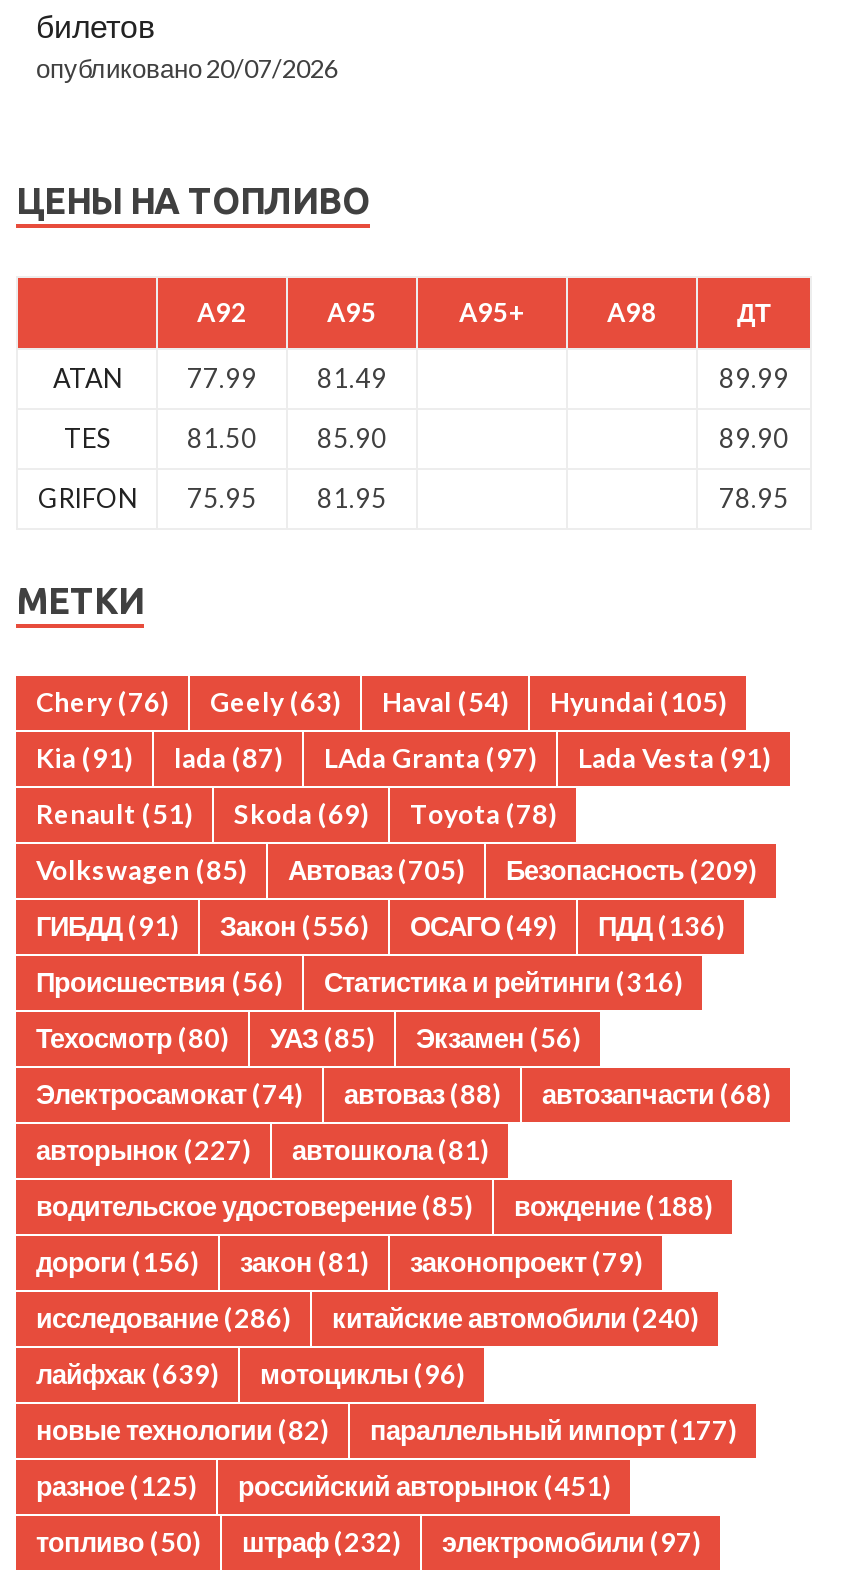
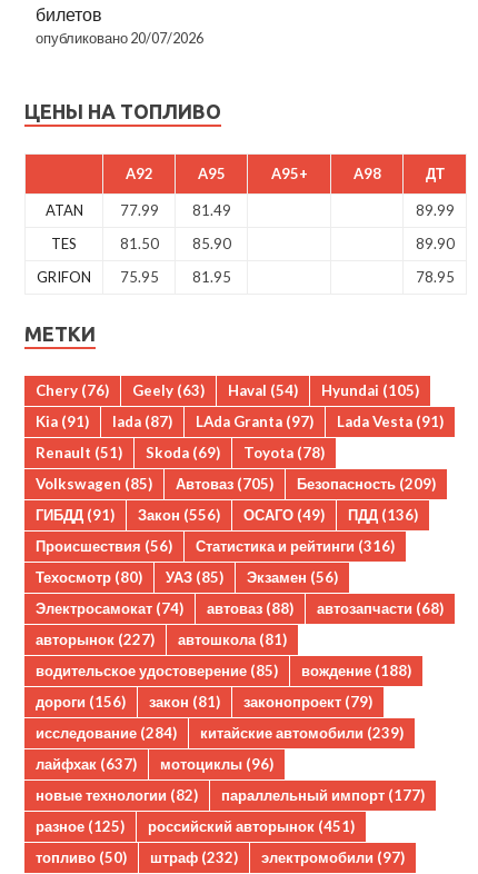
[36,1303,290,1335] исследование (286) -> [36,724,177,742] исследование (284)
[332,1303,698,1335] китайские автомобили (240) -> [200,724,404,742] китайские автомобили (239)
[36,1359,464,1391] лайфхак (639) мотоциклы (96) -> [36,755,273,773] лайфхак (637) мотоциклы (96)

